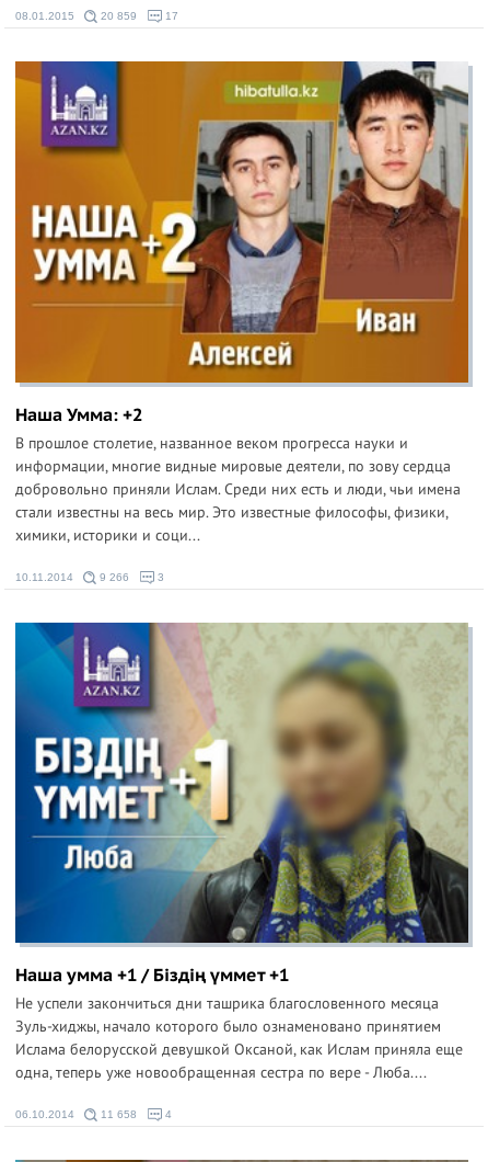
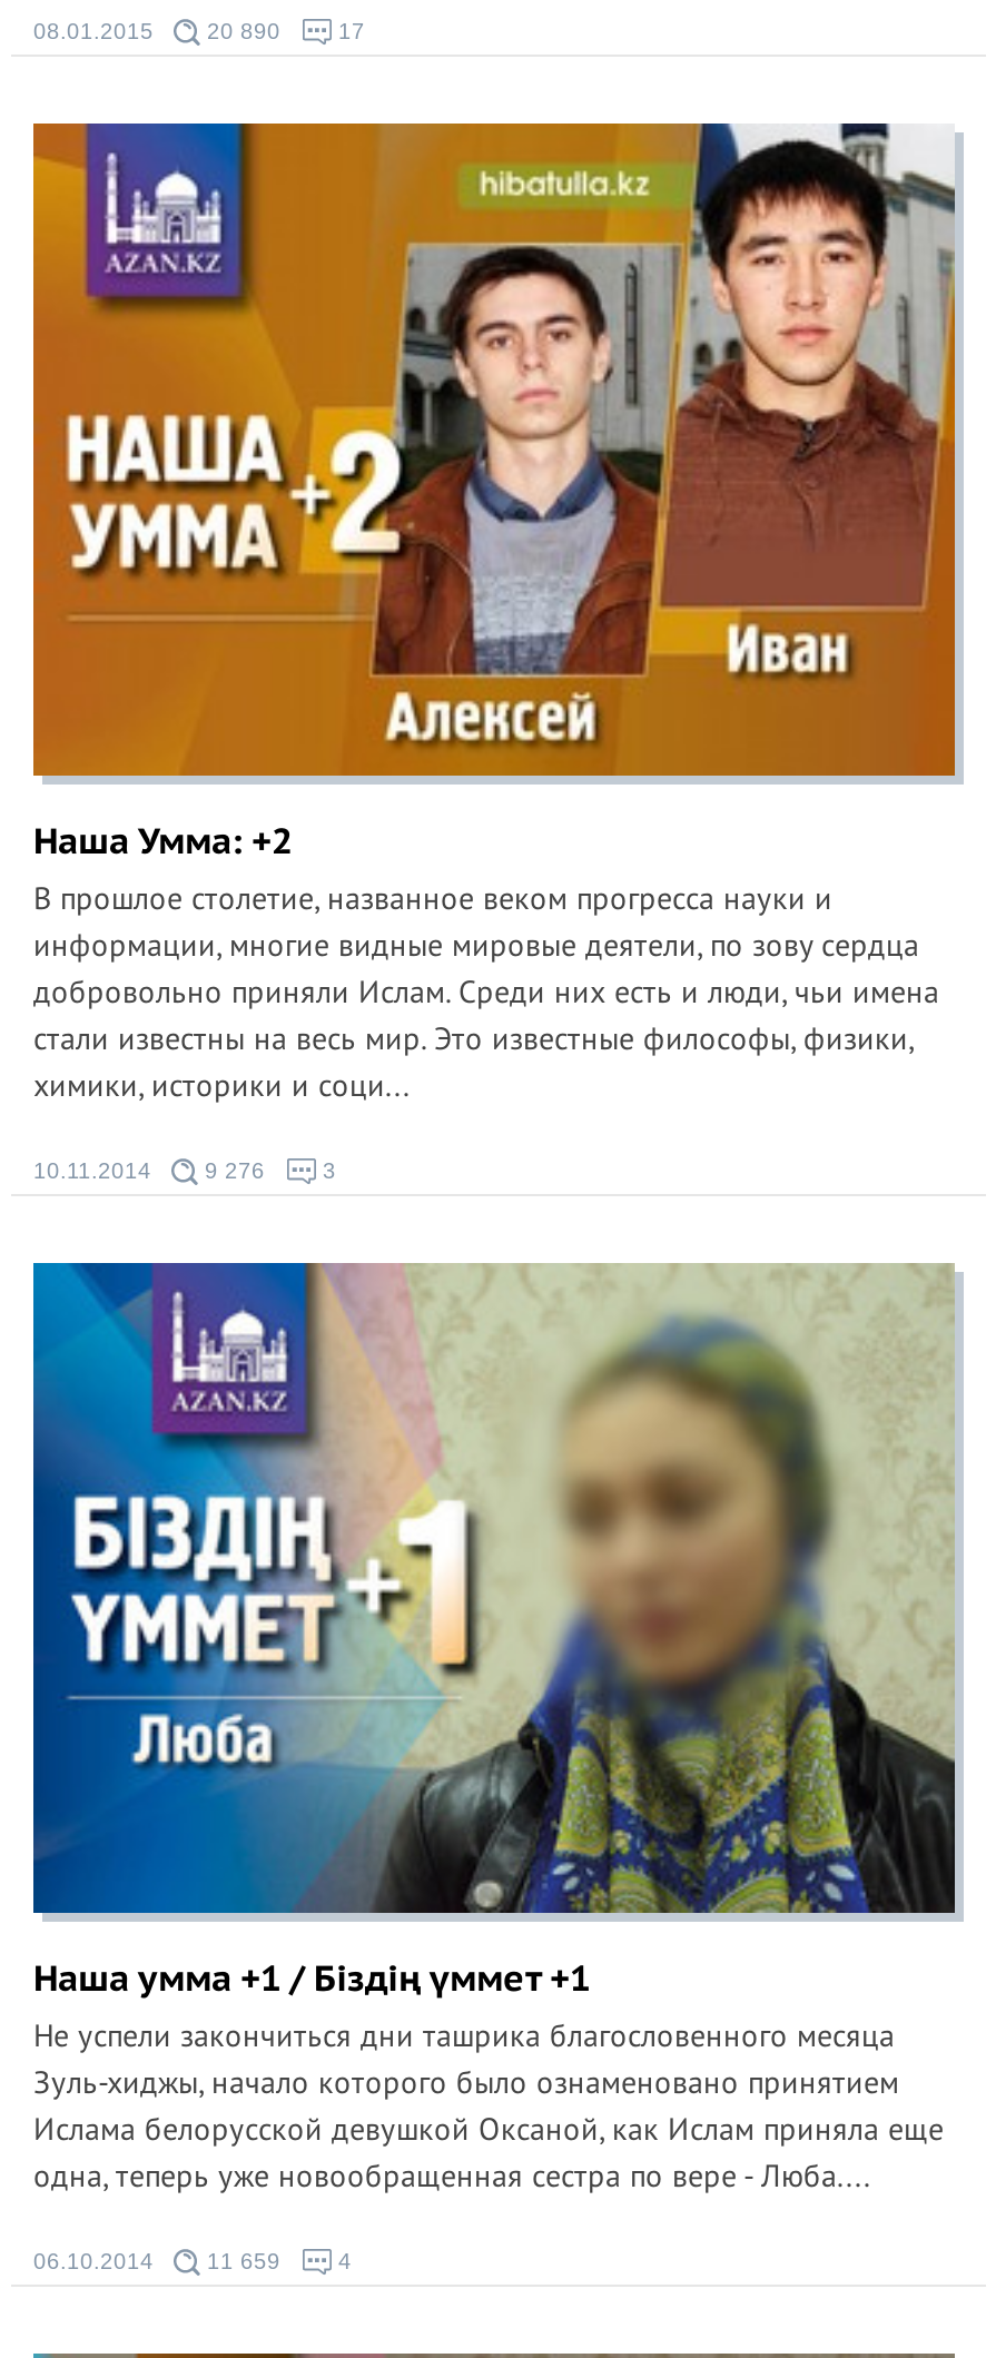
[15,10,137,22] 08.01.2015 20 859 -> [33,19,280,44] 08.01.2015 20 890
[15,571,129,583] 10.11.2014 9 266 -> [33,1158,265,1182] 10.11.2014 9 276
[15,1108,137,1120] 06.10.2014 11 658 -> [33,2249,280,2273] 06.10.2014 11 659

